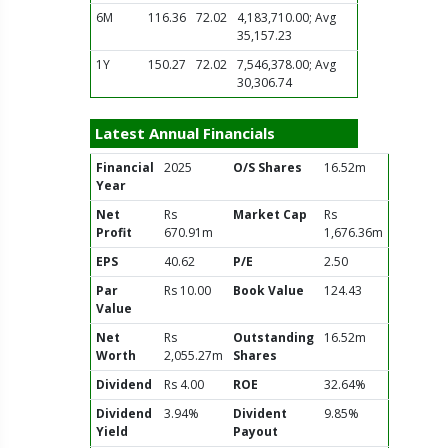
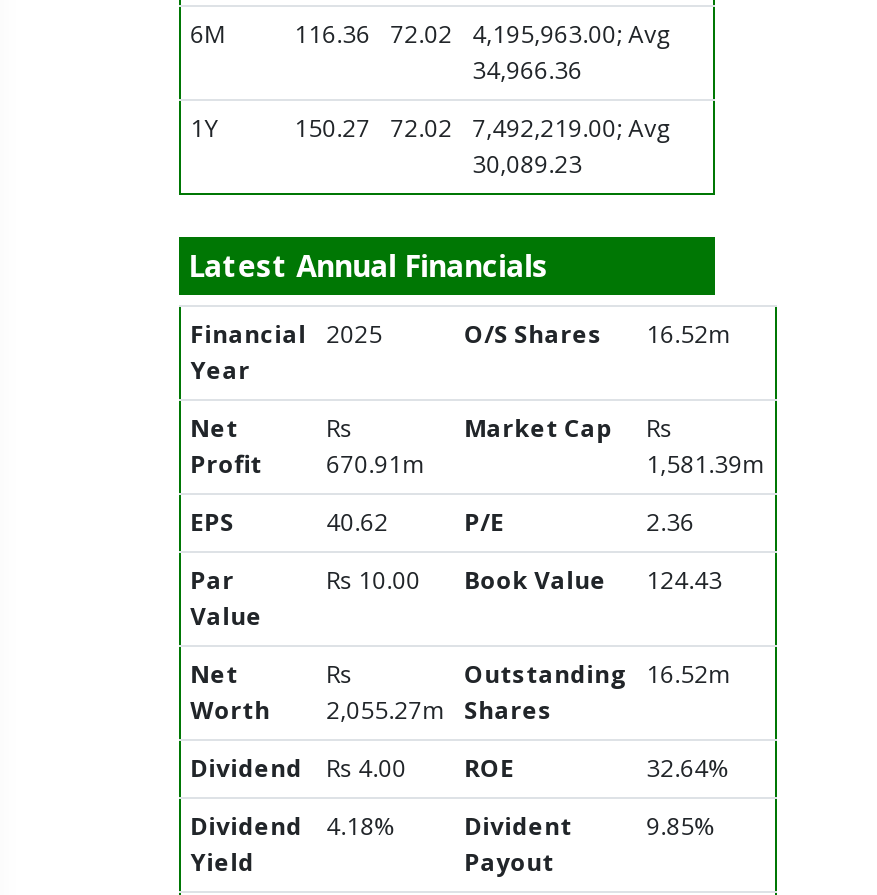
[148,9,336,26] 116.36 72.02 4,183,710.00; Avg -> [294,17,670,51] 116.36 72.02 4,195,963.00; Avg
[237,27,292,44] 35,157.23 -> [472,53,582,87] 34,966.36
[148,56,336,73] 150.27 72.02 7,546,378.00; Avg -> [294,111,670,145] 150.27 72.02 7,492,219.00; Avg
[237,74,292,91] 30,306.74 -> [472,147,582,181] 30,089.23
[324,224,383,241] 1,676.36m -> [646,447,764,481] 1,581.39m
[324,253,348,270] 2.50 -> [646,505,694,539] 2.36
[96,405,287,422] Dividend 3.94% Divident -> [190,809,572,843] Dividend 4.18% Divident

